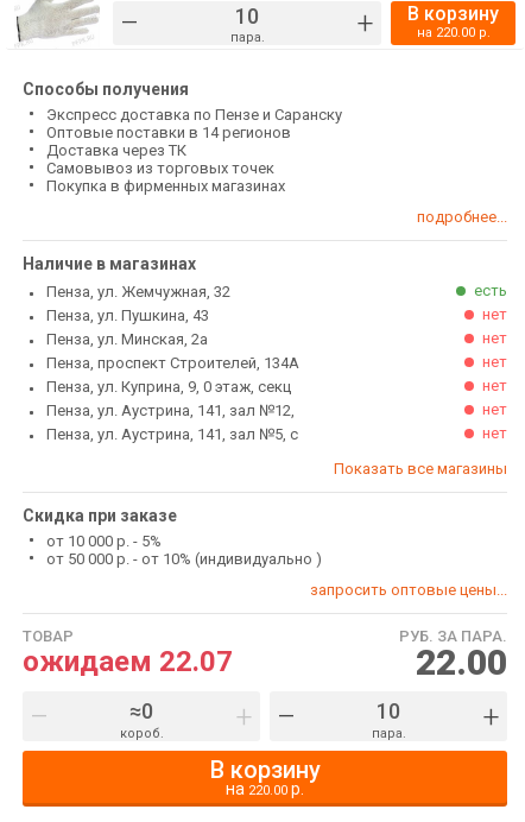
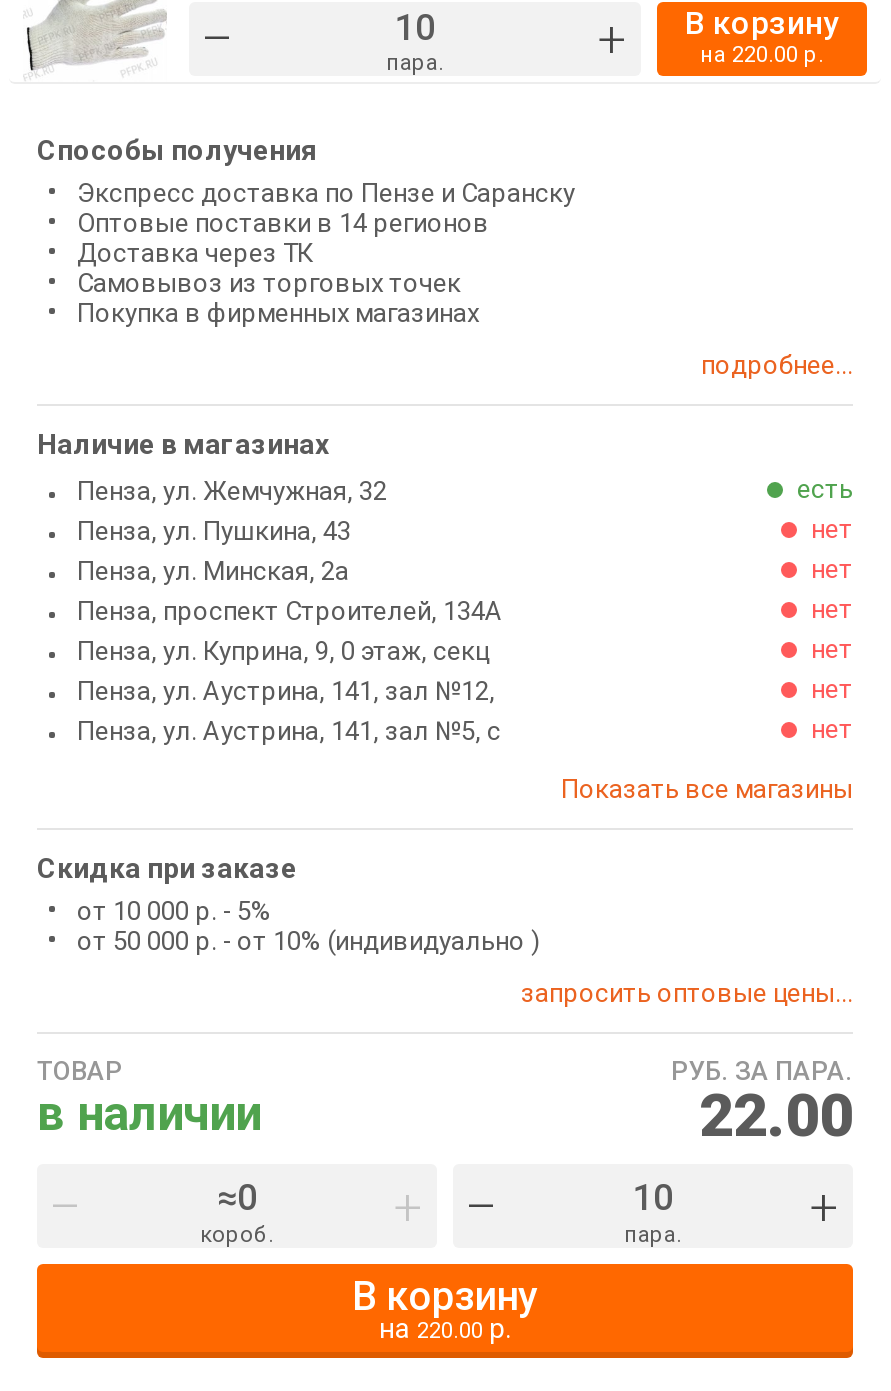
[23,645,233,678] ожидаем 22.07 -> [37,1086,261,1142] в наличии

